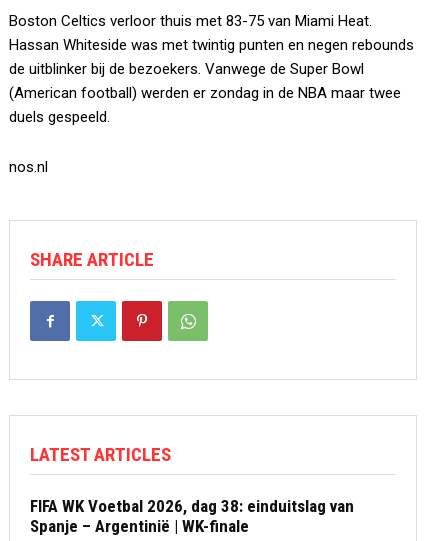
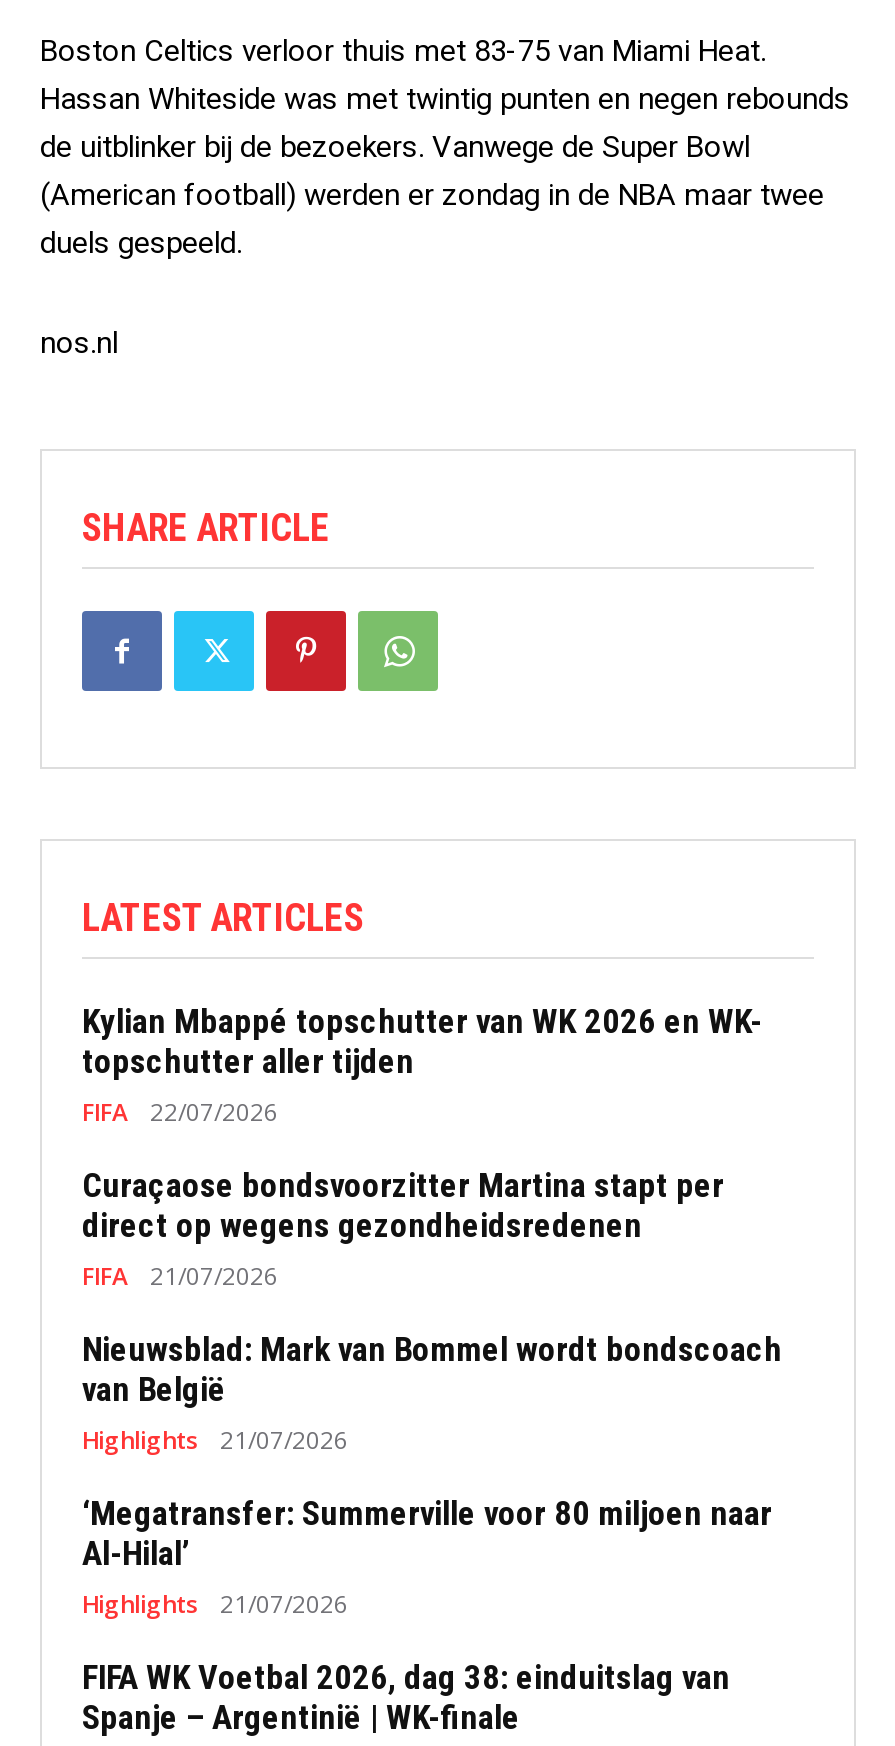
none -> [82,1001,782,1621] Kylian Mbappé topschutter van WK 2026 en WK- | topschutter aller tijden | FIFA | 22/07/2026 | Curaçaose bondsvoorzitter Martina stapt per | direct op wegens gezondheidsredenen | FIFA | 21/07/2026 | Nieuwsblad: Mark van Bommel wordt bondscoach | van België | Highlights | 21/07/2026 | ‘Megatransfer: Summerville voor 80 miljoen naar | Al-Hilal’ | Highlights | 21/07/2026

